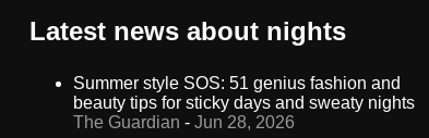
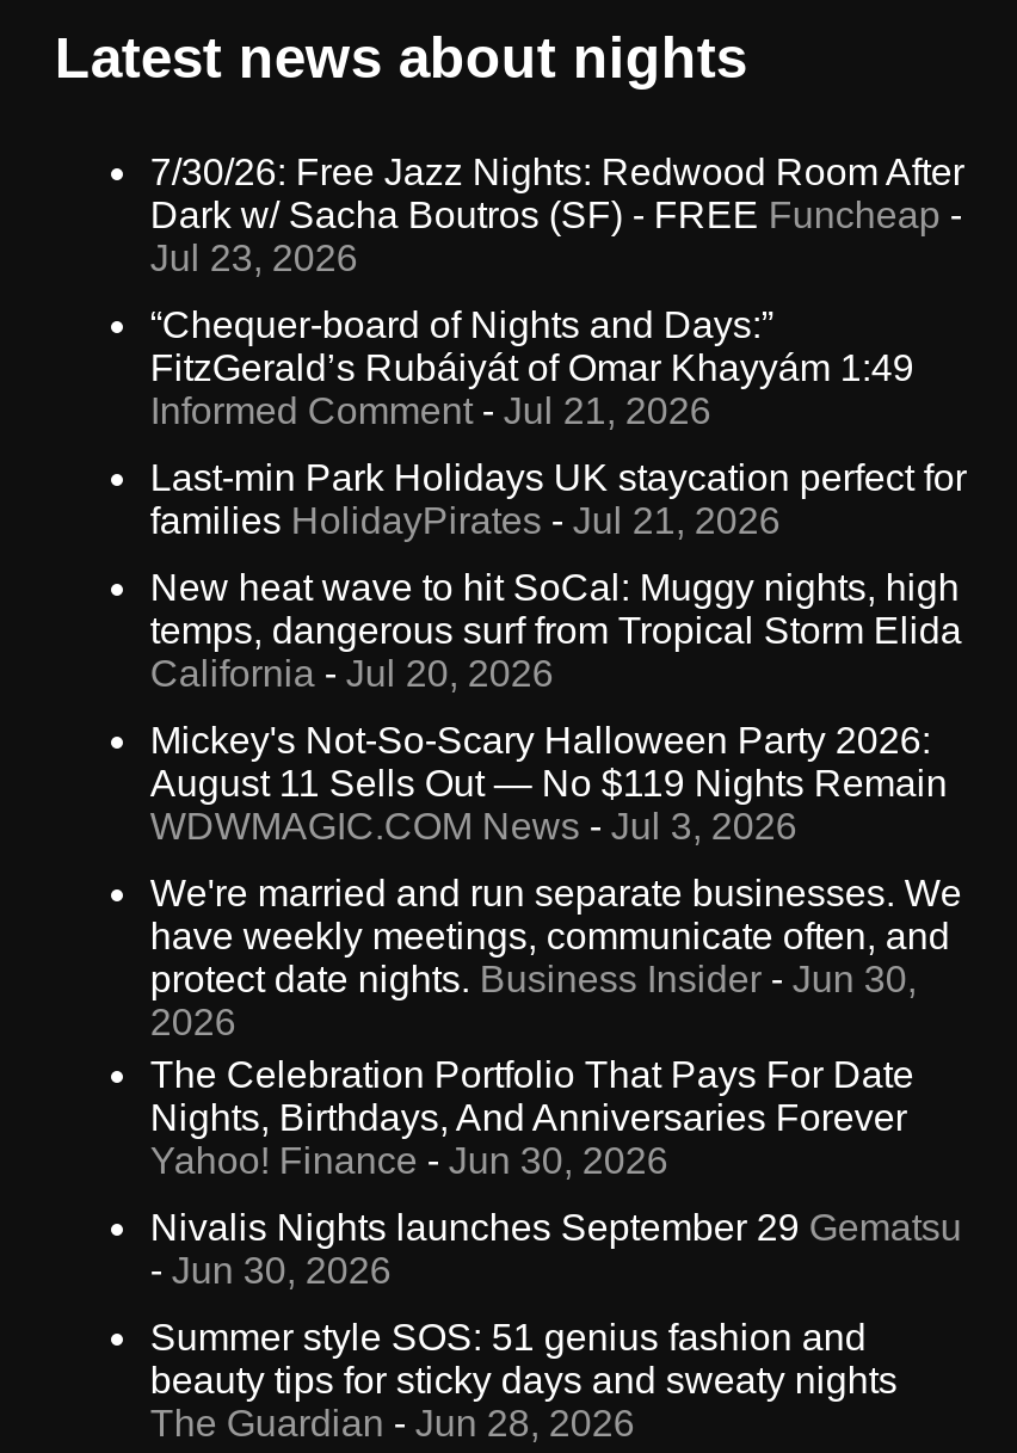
none -> [150,151,967,1290] 7/30/26: Free Jazz Nights: Redwood Room After | Dark w/ Sacha Boutros (SF) - FREE Funcheap - | Jul 23, 2026 | “Chequer-board of Nights and Days:” | FitzGerald’s Rubáiyát of Omar Khayyám 1:49 | Informed Comment - Jul 21, 2026 | Last-min Park Holidays UK staycation perfect for | families HolidayPirates - Jul 21, 2026 | New heat wave to hit SoCal: Muggy nights, high | temps, dangerous surf from Tropical Storm Elida | California -Jul 20, 2026 | Mickey's Not-So-Scary Halloween Party 2026: | August 11 Sells Out — No $119 Nights Remain | WDWMAGIC.COM News - Jul 3, 2026 | We're married and run separate businesses. We | have weekly meetings, communicate often, and | protect date nights. Business Insider - Jun 30, | 2026 | The Celebration Portfolio That Pays For Date | Nights, Birthdays, And Anniversaries Forever | Yahoo! Finance - Jun 30, 2026 | Nivalis Nights launches September 29 Gematsu | - Jun 30, 2026

